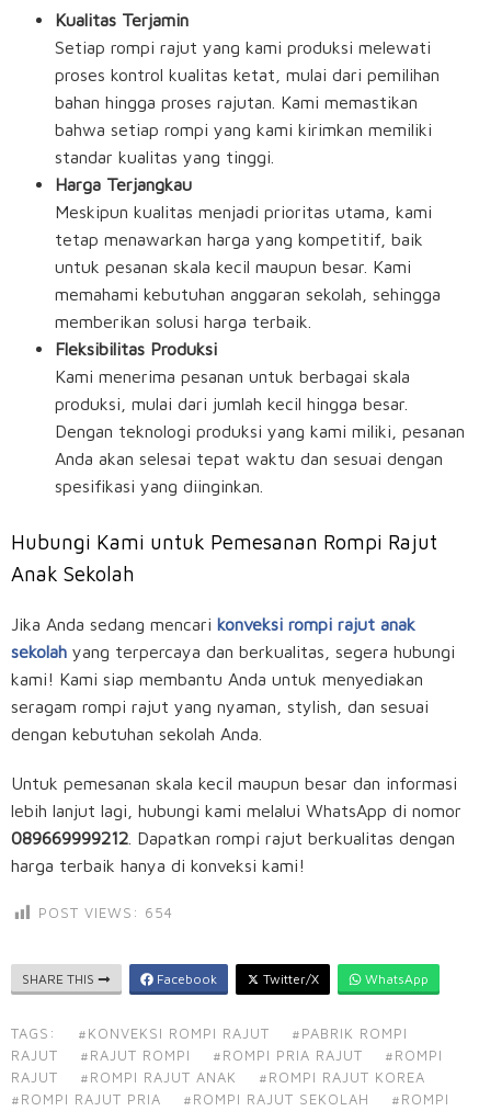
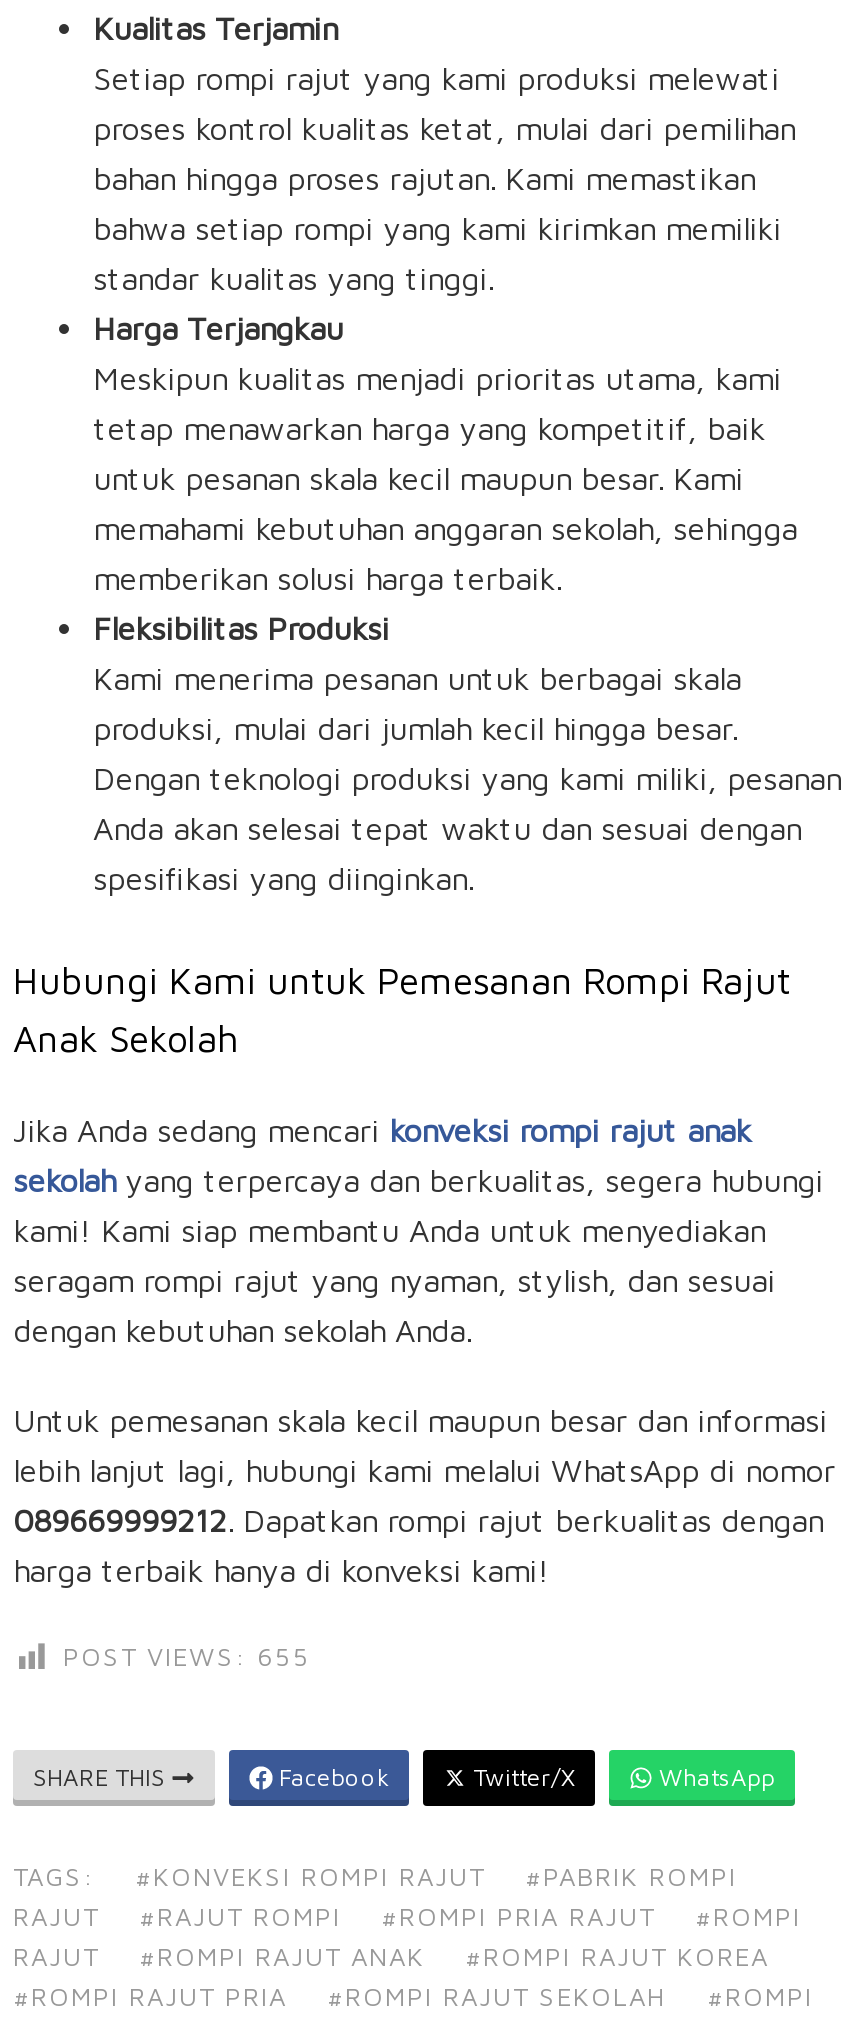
[38,904,173,921] POST VIEWS: 654 -> [63,1640,311,1672] POST VIEWS: 655

